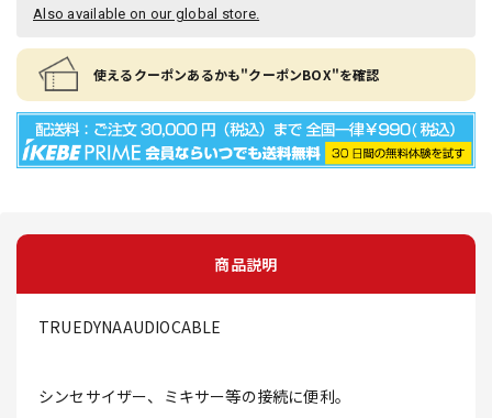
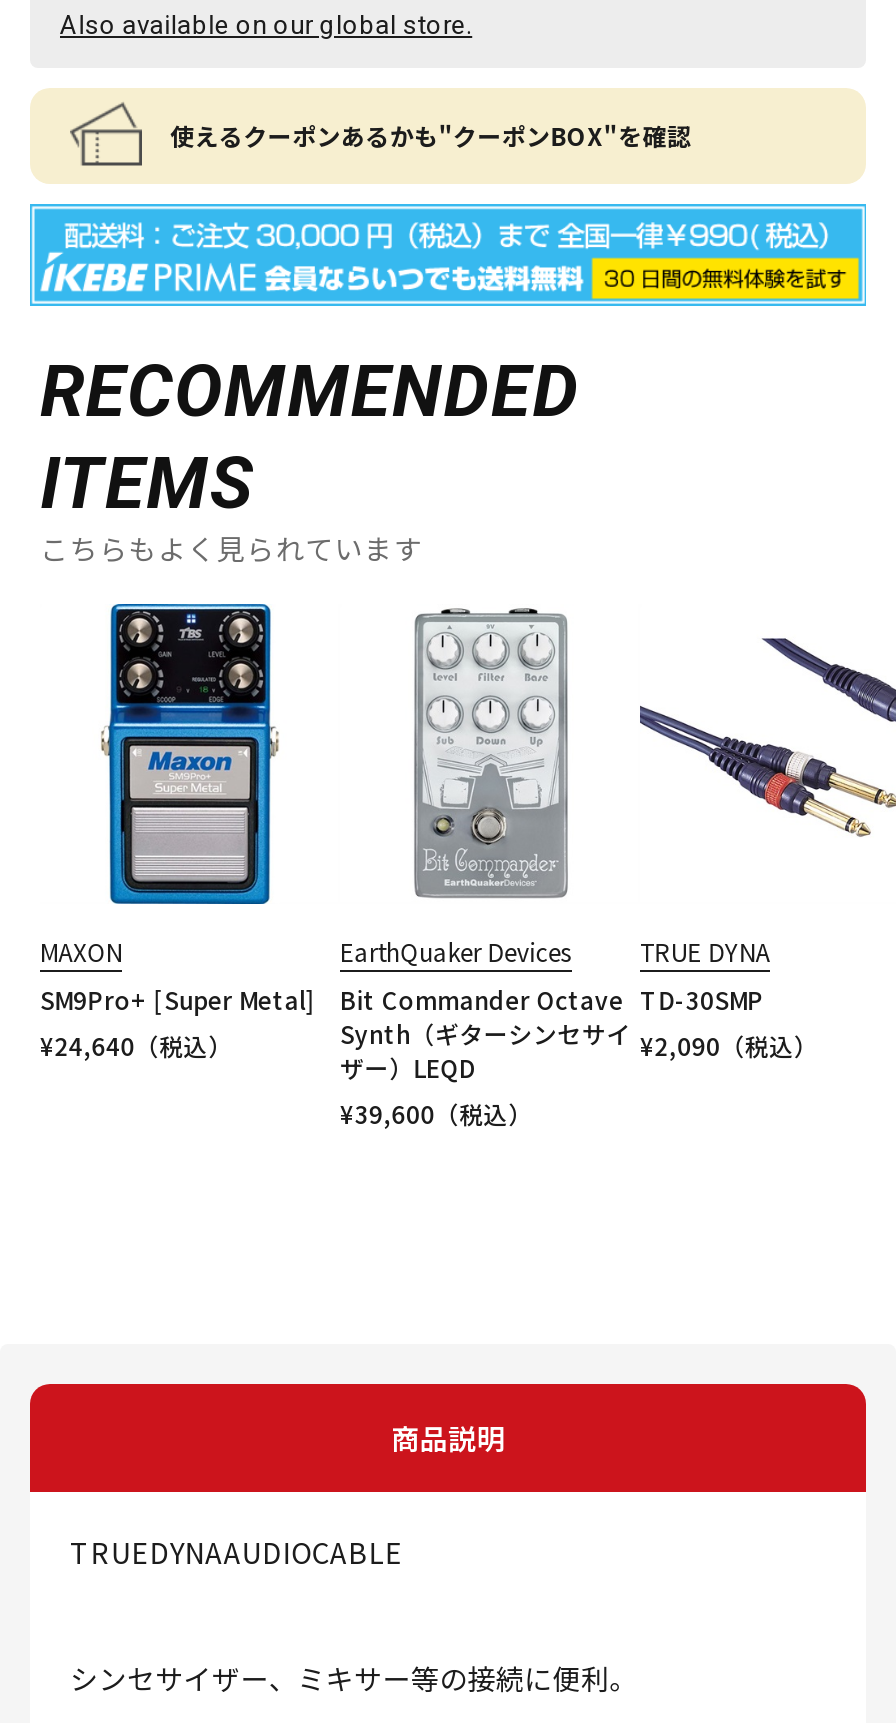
none -> [40,350,580,568] RECOMMENDED | ITEMS | こちらもよく見られています
none -> [40,602,314,1062] [image] | MAXON | SM9Pro+ [Super Metal] | ¥24,640（税込）
none -> [340,608,631,1130] [image] | EarthQuaker Devices | Bit Commander Octave | Synth（ギターシンセサイ | ザー）LEQD | ¥39,600（税込）
none -> [638,636,890,838] [image]
none -> [640,934,818,1062] TRUE DYNA | TD-30SMP | ¥2,090（税込）

